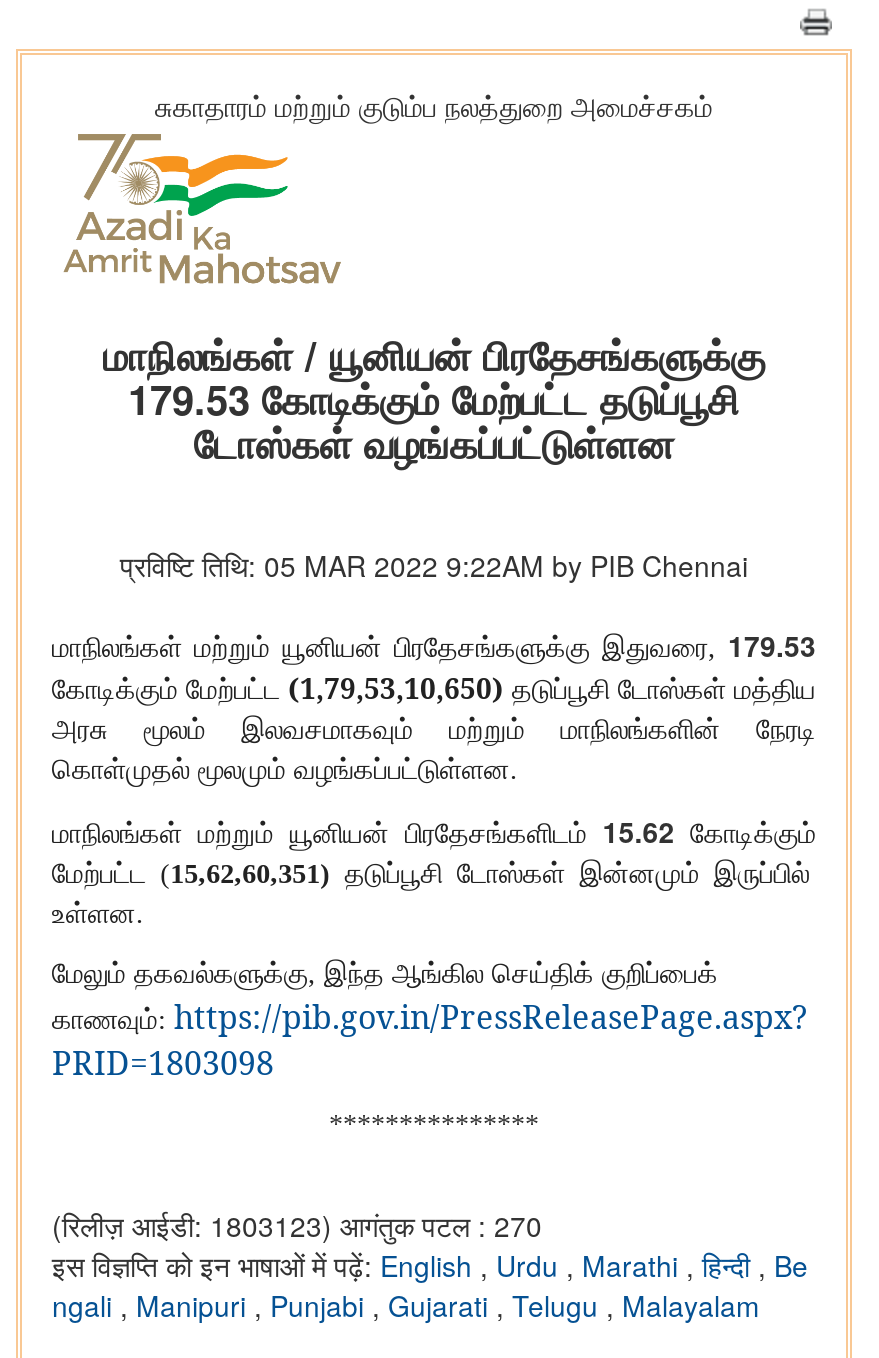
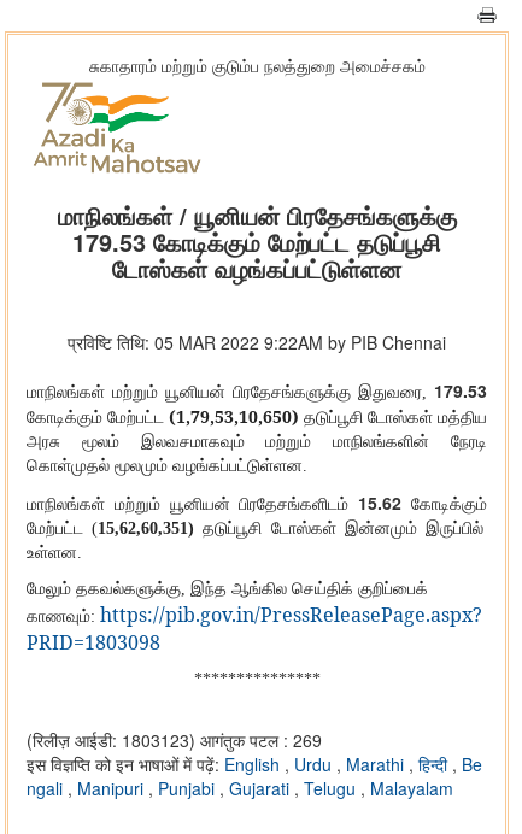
[52,1206,542,1246] (रिलीज़ आईडी: 1803123) आगंतुक पटल : 270 -> [27,728,322,753] (रिलीज़ आईडी: 1803123) आगंतुक पटल : 269

